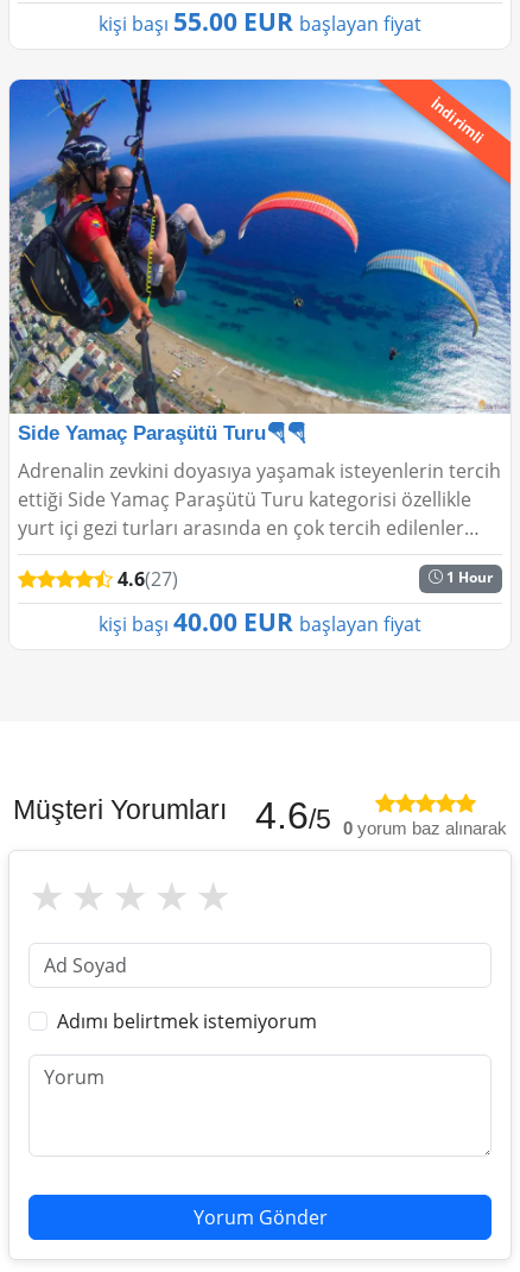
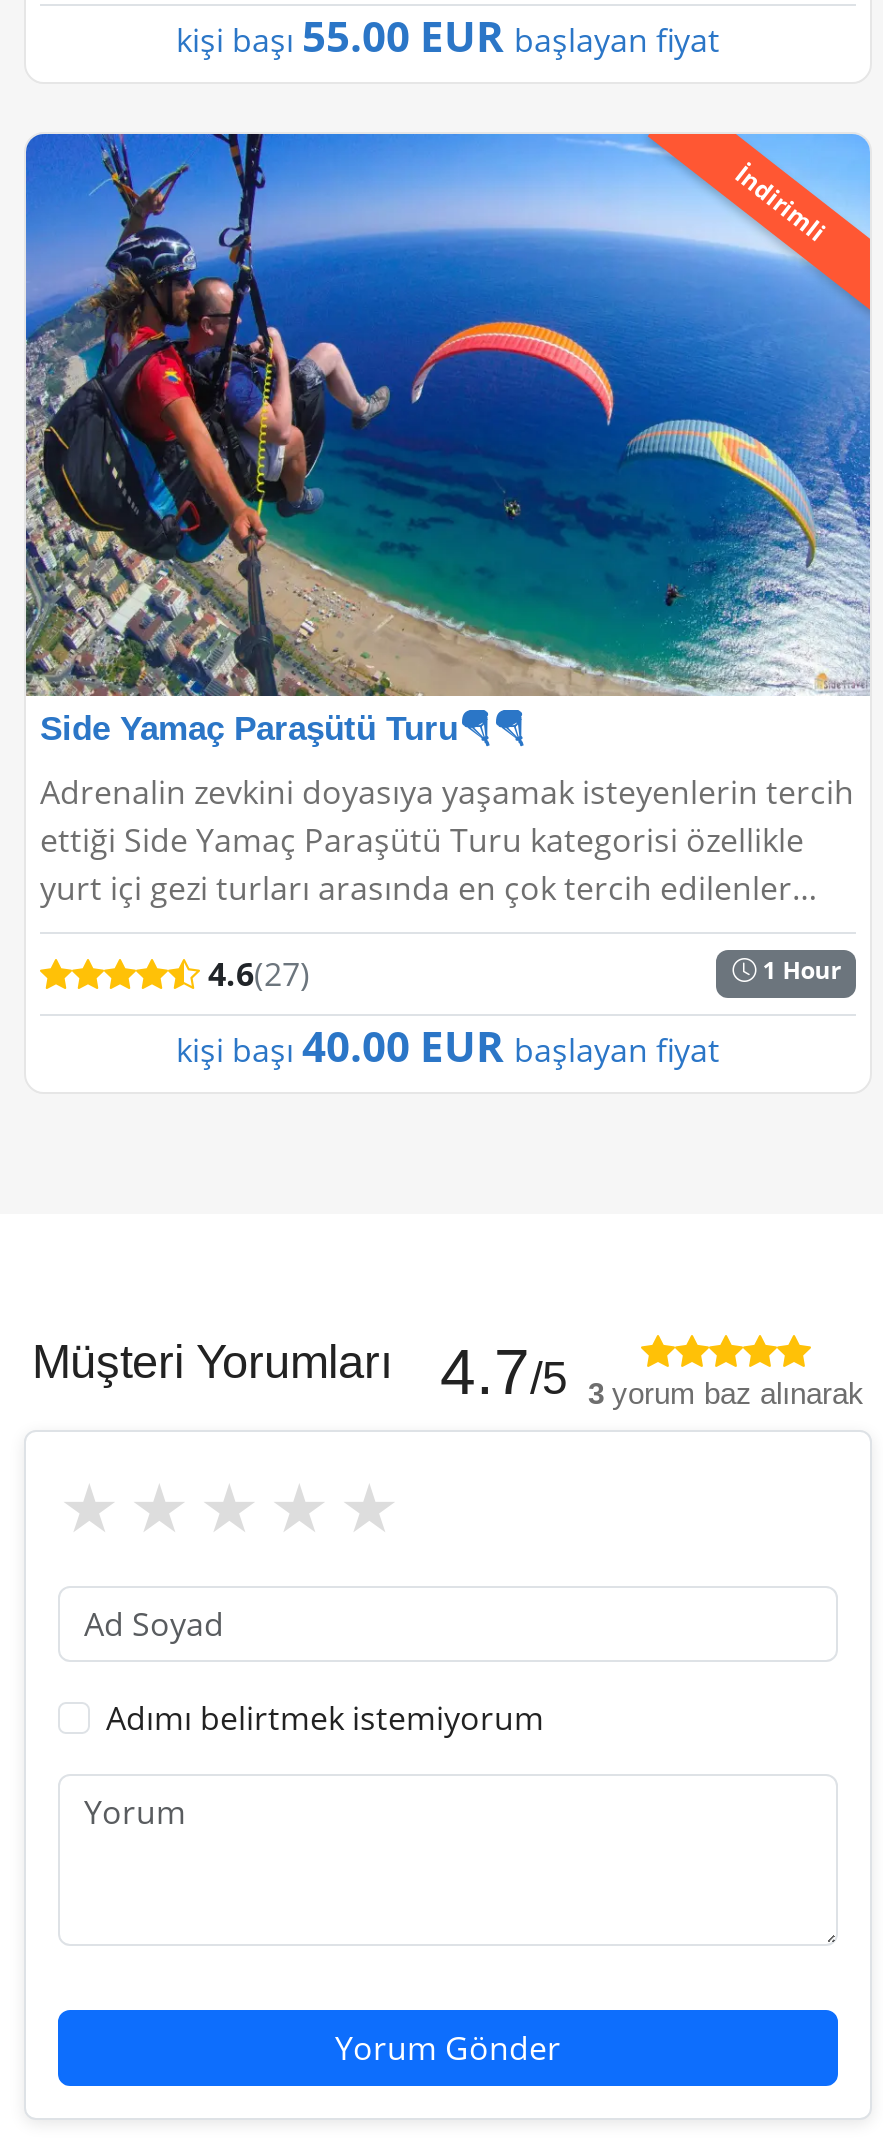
[255,794,507,838] 4.6/5 0 yorum baz alınarak -> [440,1336,864,1410] 4.7/5 3 yorum baz alınarak

